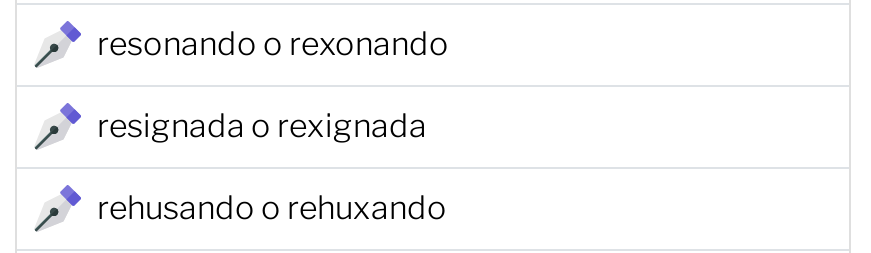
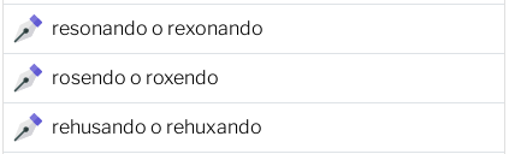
[97,106,427,144] resignada o rexignada -> [52,66,219,89] rosendo o roxendo

